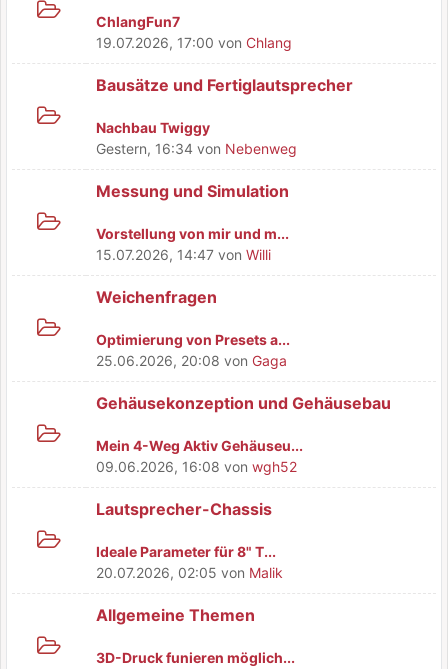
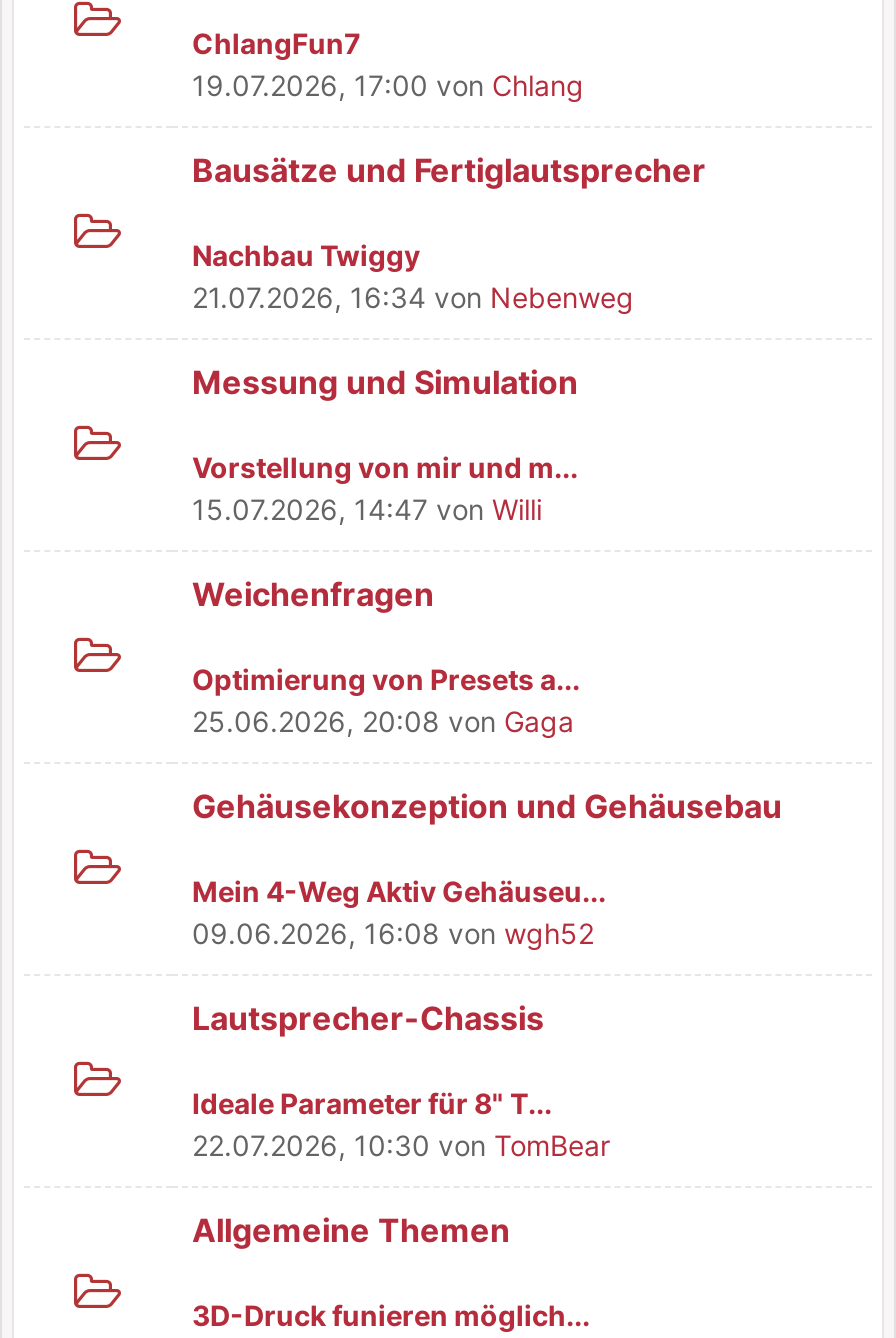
[96,140,297,157] Gestern, 16:34 von Nebenweg -> [192,280,634,314] 21.07.2026, 16:34 von Nebenweg
[96,564,283,581] 20.07.2026, 02:05 von Malik -> [192,1128,610,1162] 22.07.2026, 10:30 von TomBear

